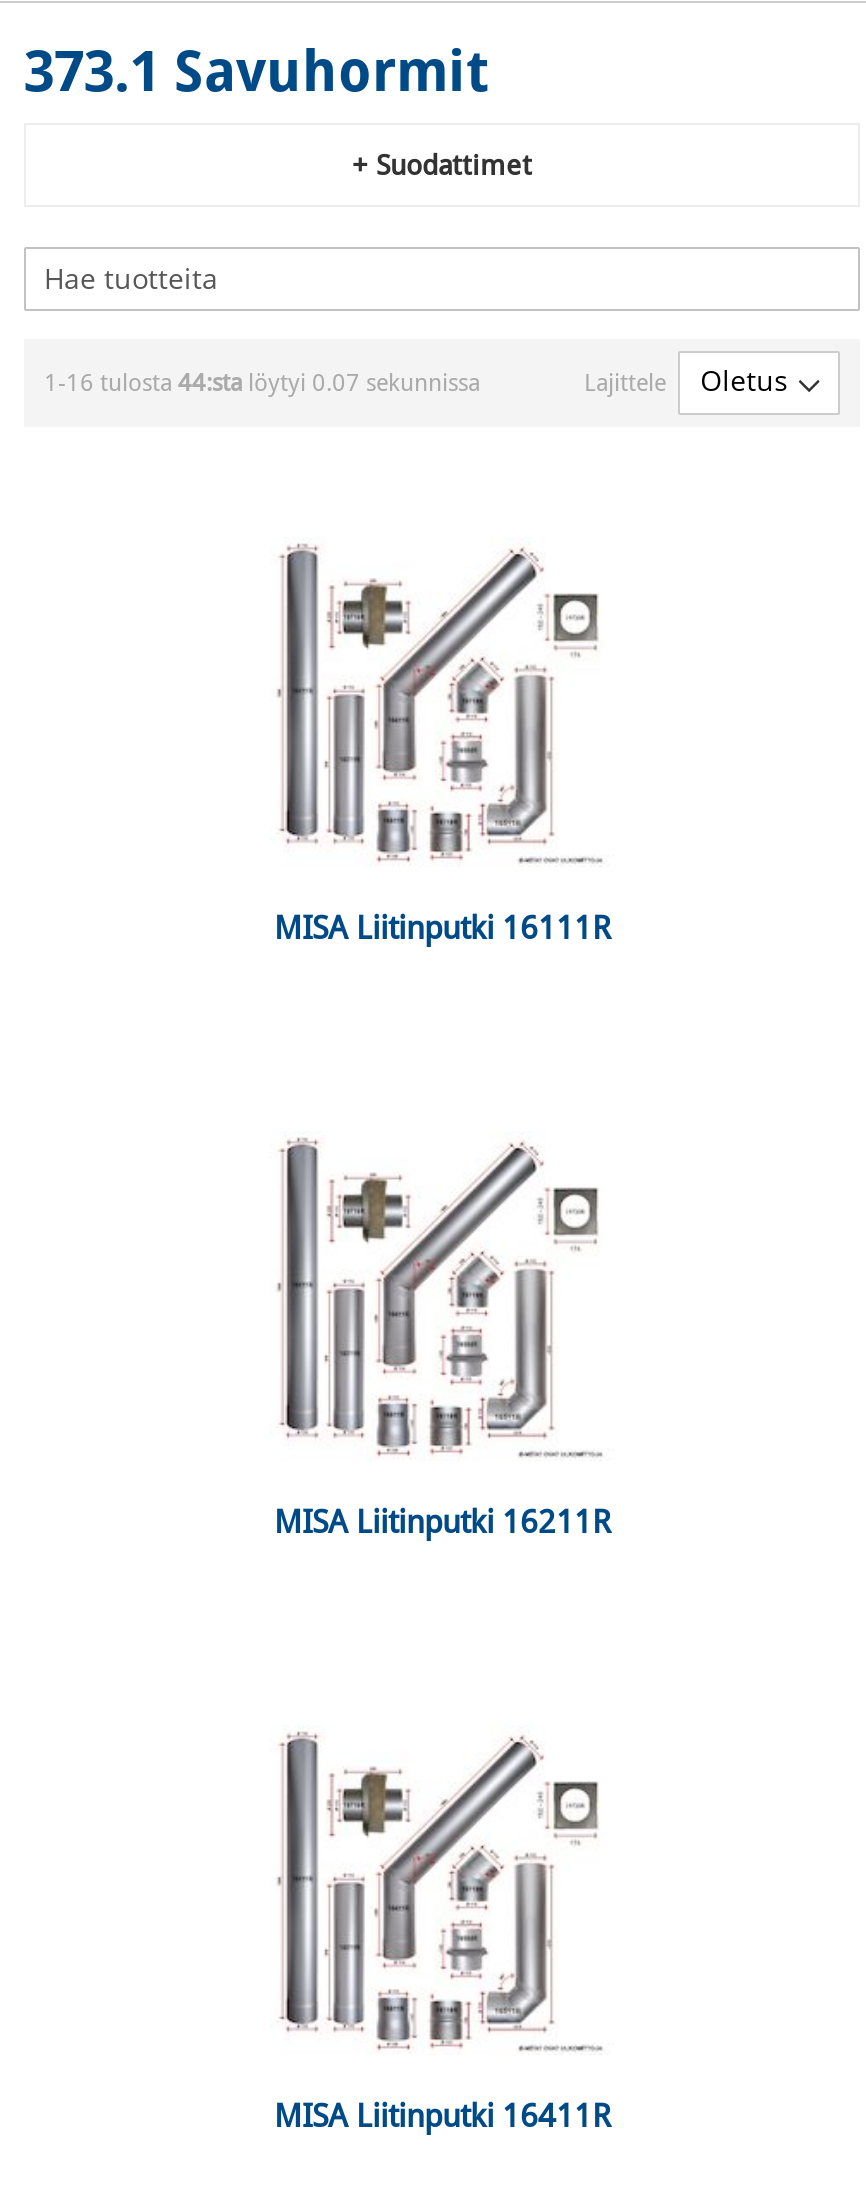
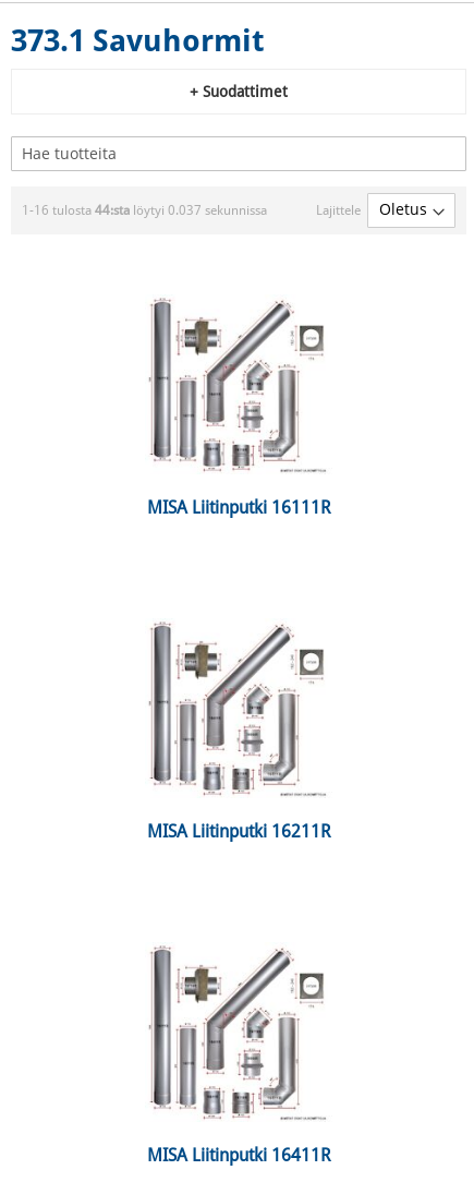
[44,369,480,397] 1-16 tulosta 44:sta löytyi 0.07 sekunnissa -> [22,203,267,218] 1-16 tulosta 44:sta löytyi 0.037 sekunnissa

